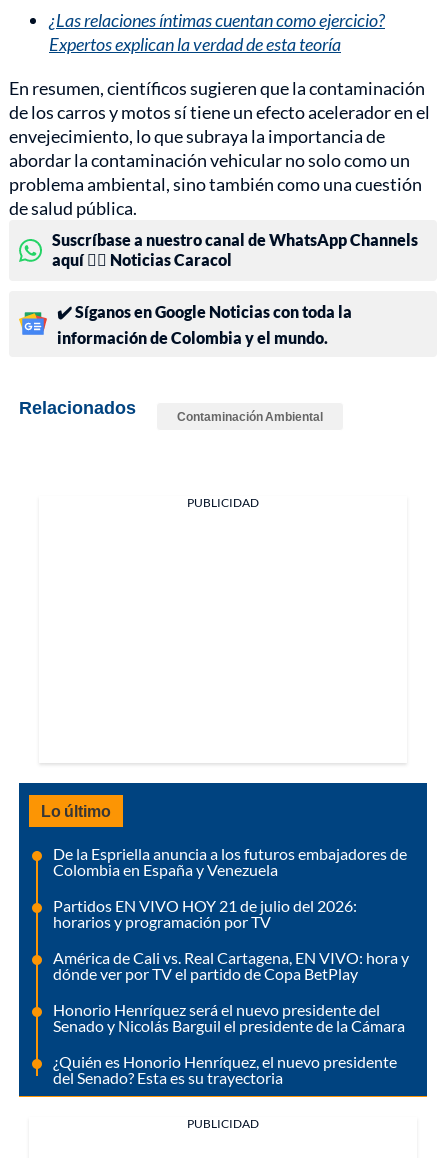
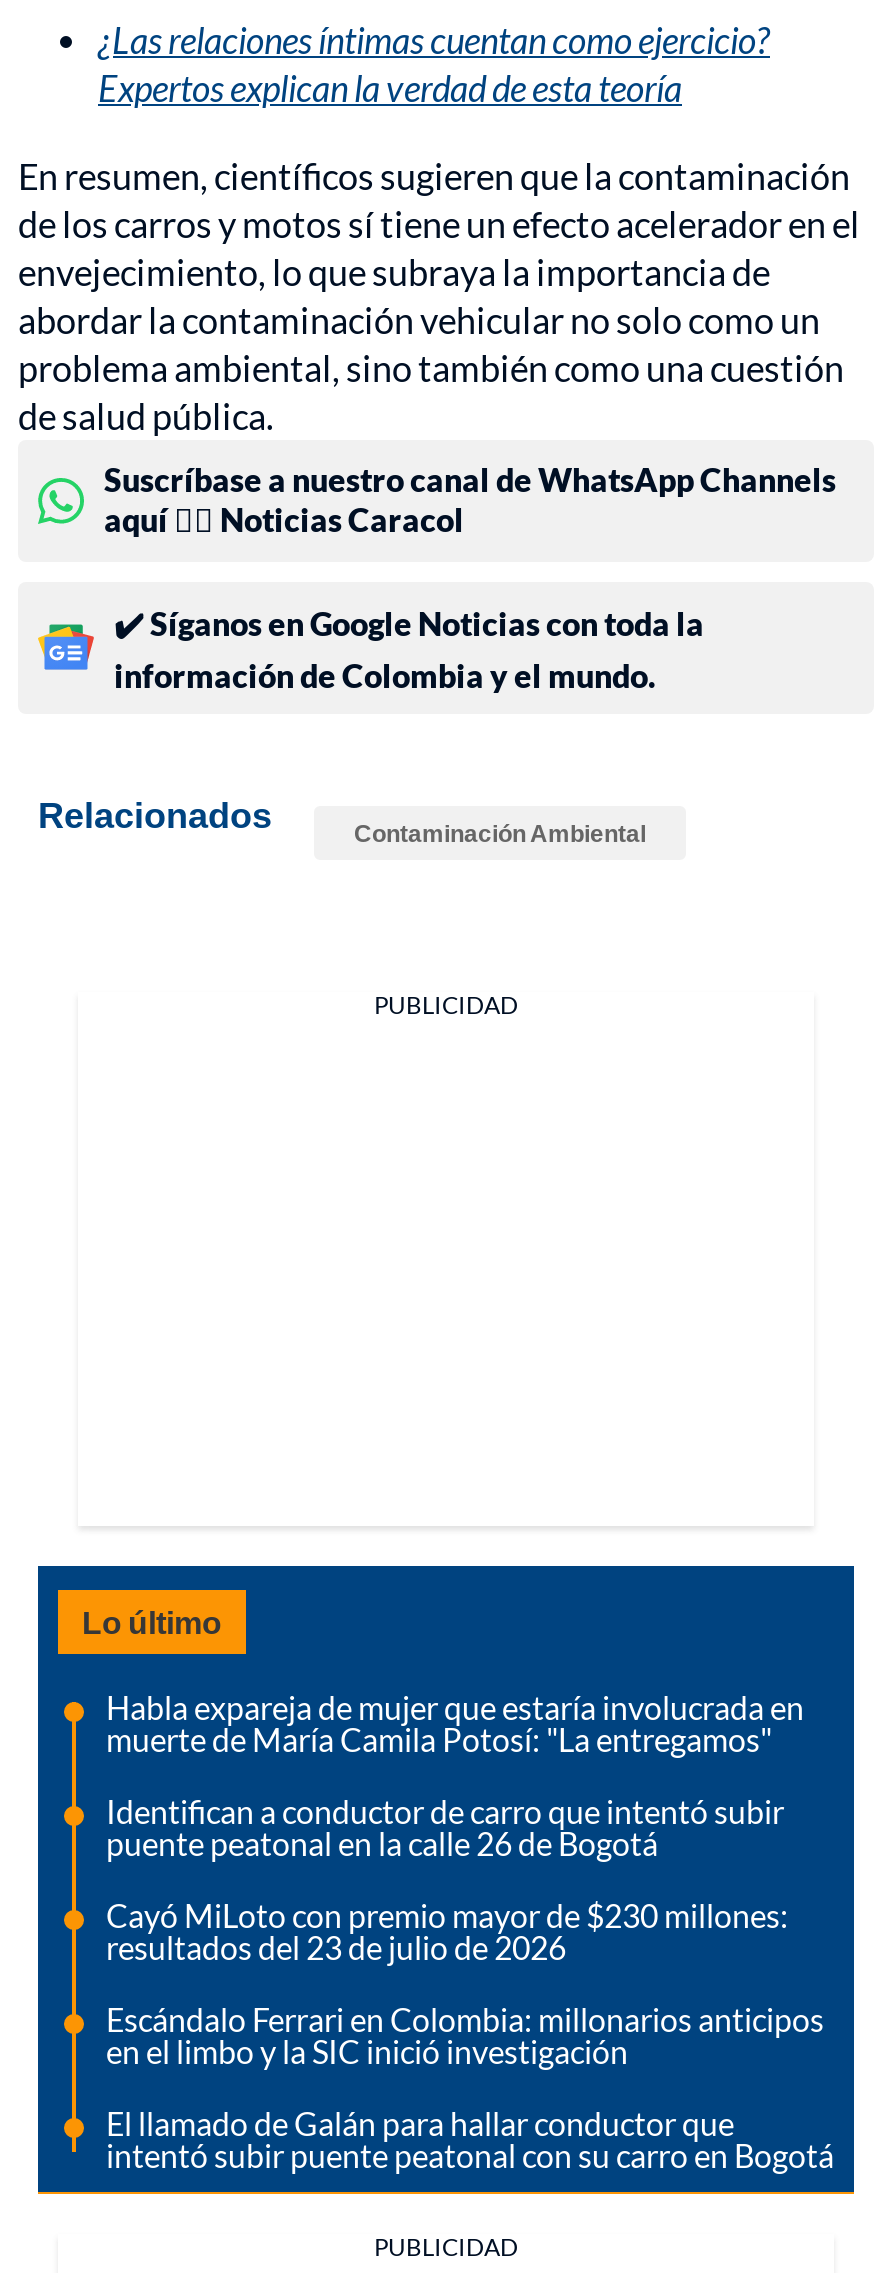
[53,843,407,878] De la Espriella anuncia a los futuros embajadores de | Colombia en España y Venezuela -> [106,1688,804,1758] Habla expareja de mujer que estaría involucrada en | muerte de María Camila Potosí: "La entregamos"
[53,895,357,930] Partidos EN VIVO HOY 21 de julio del 2026: | horarios y programación por TV -> [106,1792,784,1862] Identifican a conductor de carro que intentó subir | puente peatonal en la calle 26 de Bogotá
[53,947,409,982] América de Cali vs. Real Cartagena, EN VIVO: hora y | dónde ver por TV el partido de Copa BetPlay -> [106,1896,788,1966] Cayó MiLoto con premio mayor de $230 millones: | resultados del 23 de julio de 2026
[53,999,405,1034] Honorio Henríquez será el nuevo presidente del | Senado y Nicolás Barguil el presidente de la Cámara -> [106,2000,824,2070] Escándalo Ferrari en Colombia: millonarios anticipos | en el limbo y la SIC inició investigación
[53,1051,397,1086] ¿Quién es Honorio Henríquez, el nuevo presidente | del Senado? Esta es su trayectoria -> [106,2104,834,2174] El llamado de Galán para hallar conductor que | intentó subir puente peatonal con su carro en Bogotá

